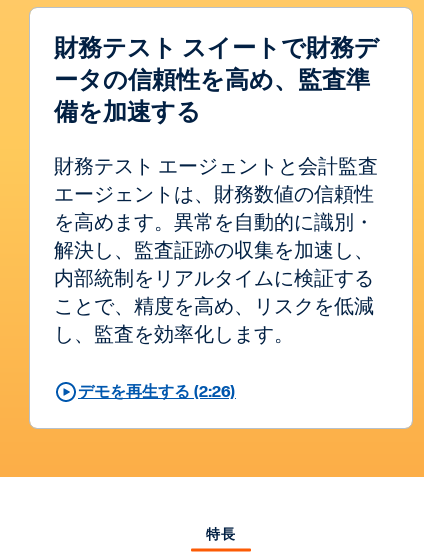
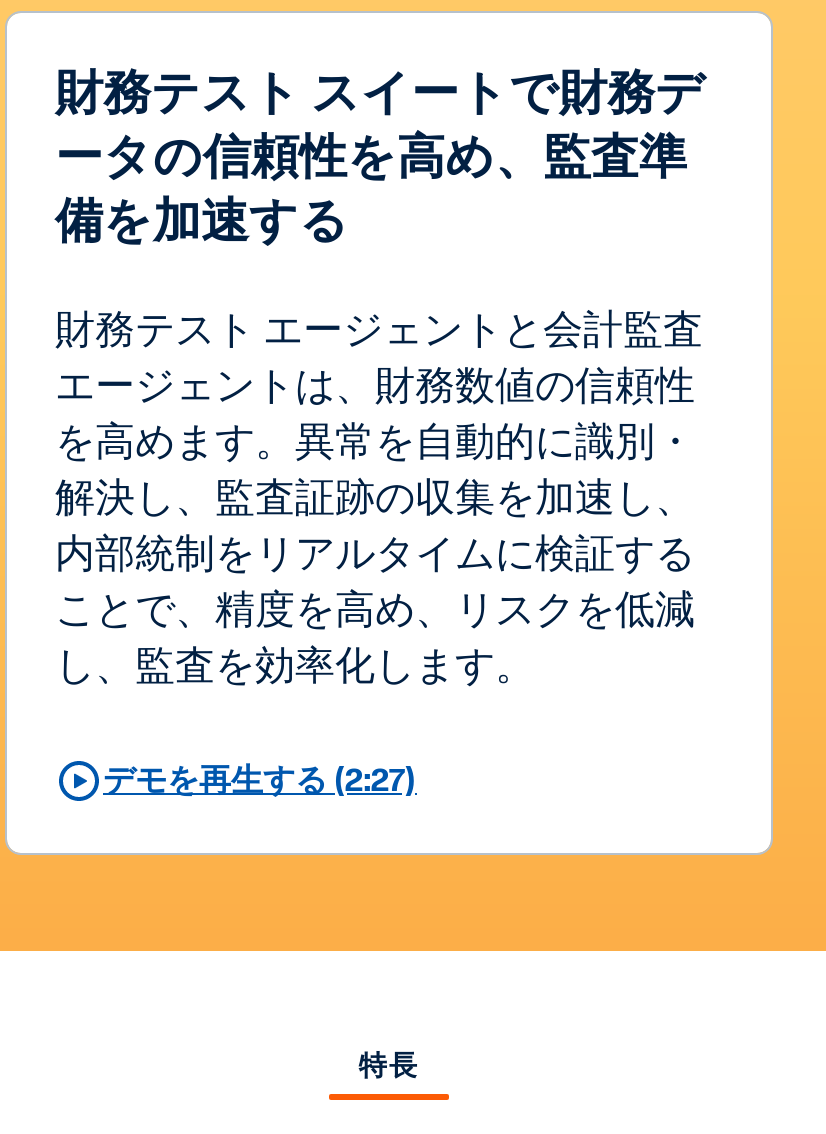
[78,380,236,403] デモを再生する (2:26) -> [103,757,417,803] デモを再生する (2:27)

